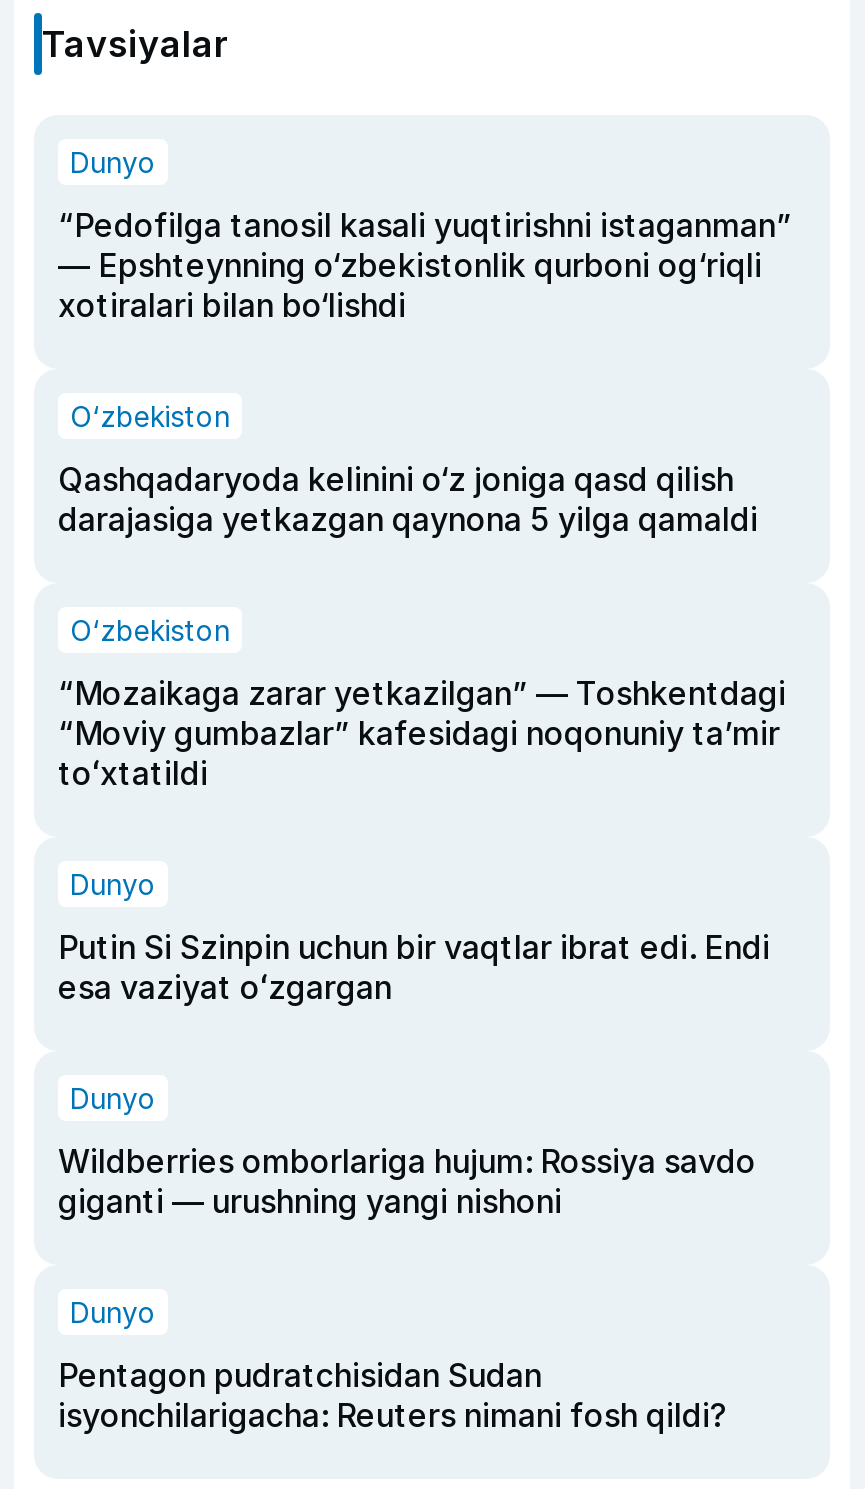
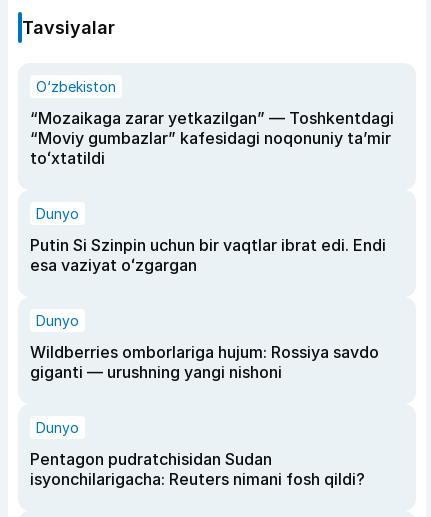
[58,146,792,540] Dunyo | “Pedofilga tanosil kasali yuqtirishni istaganman” | — Epshteynning o‘zbekistonlik qurboni og‘riqli | xotiralari bilan bo‘lishdi | O‘zbekiston | Qashqadaryoda kelinini o‘z joniga qasd qilish | darajasiga yetkazgan qaynona 5 yilga qamaldi -> none

